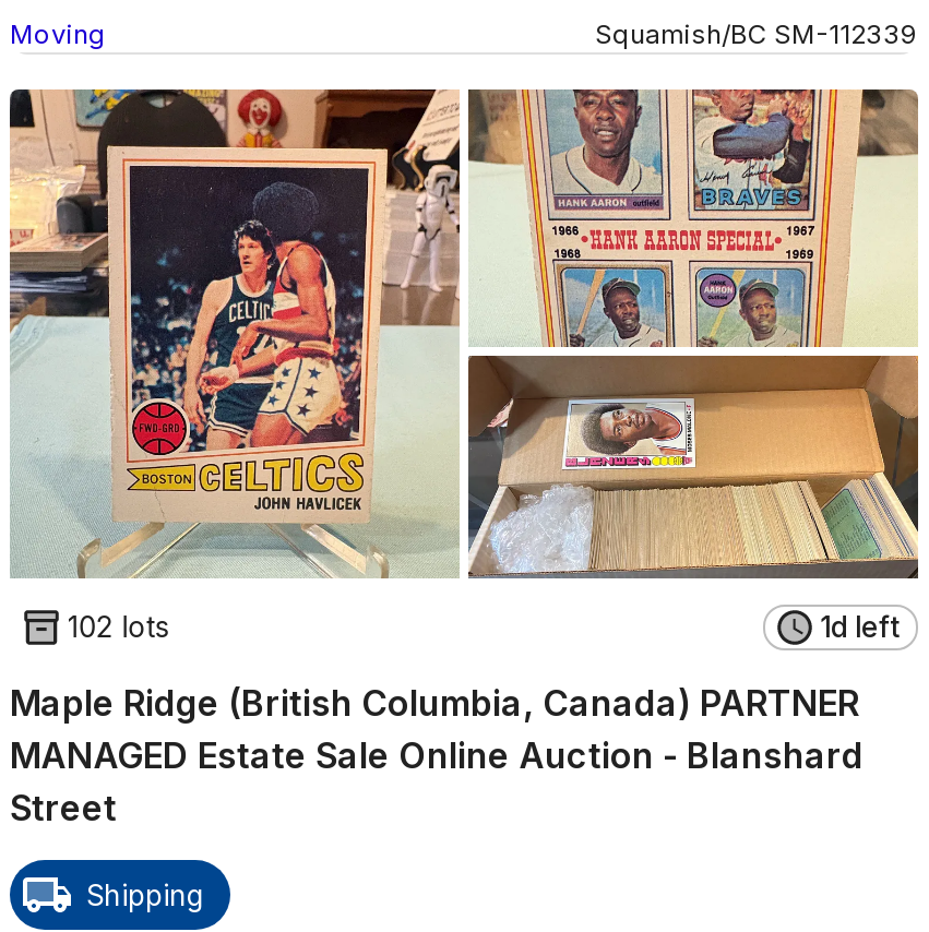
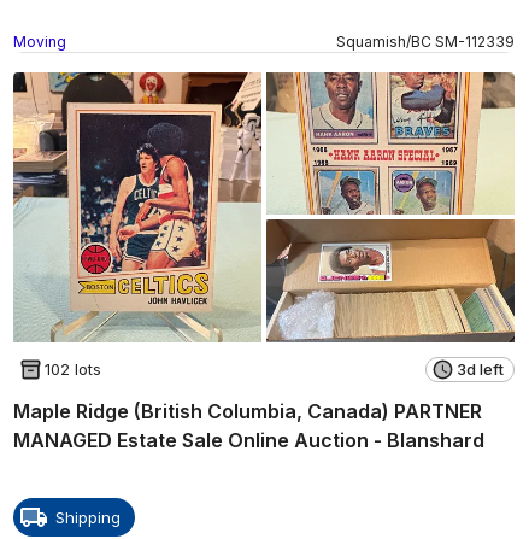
[820,609,898,644] 1d left -> [457,359,504,379] 3d left
[10,786,117,829] Street -> none

